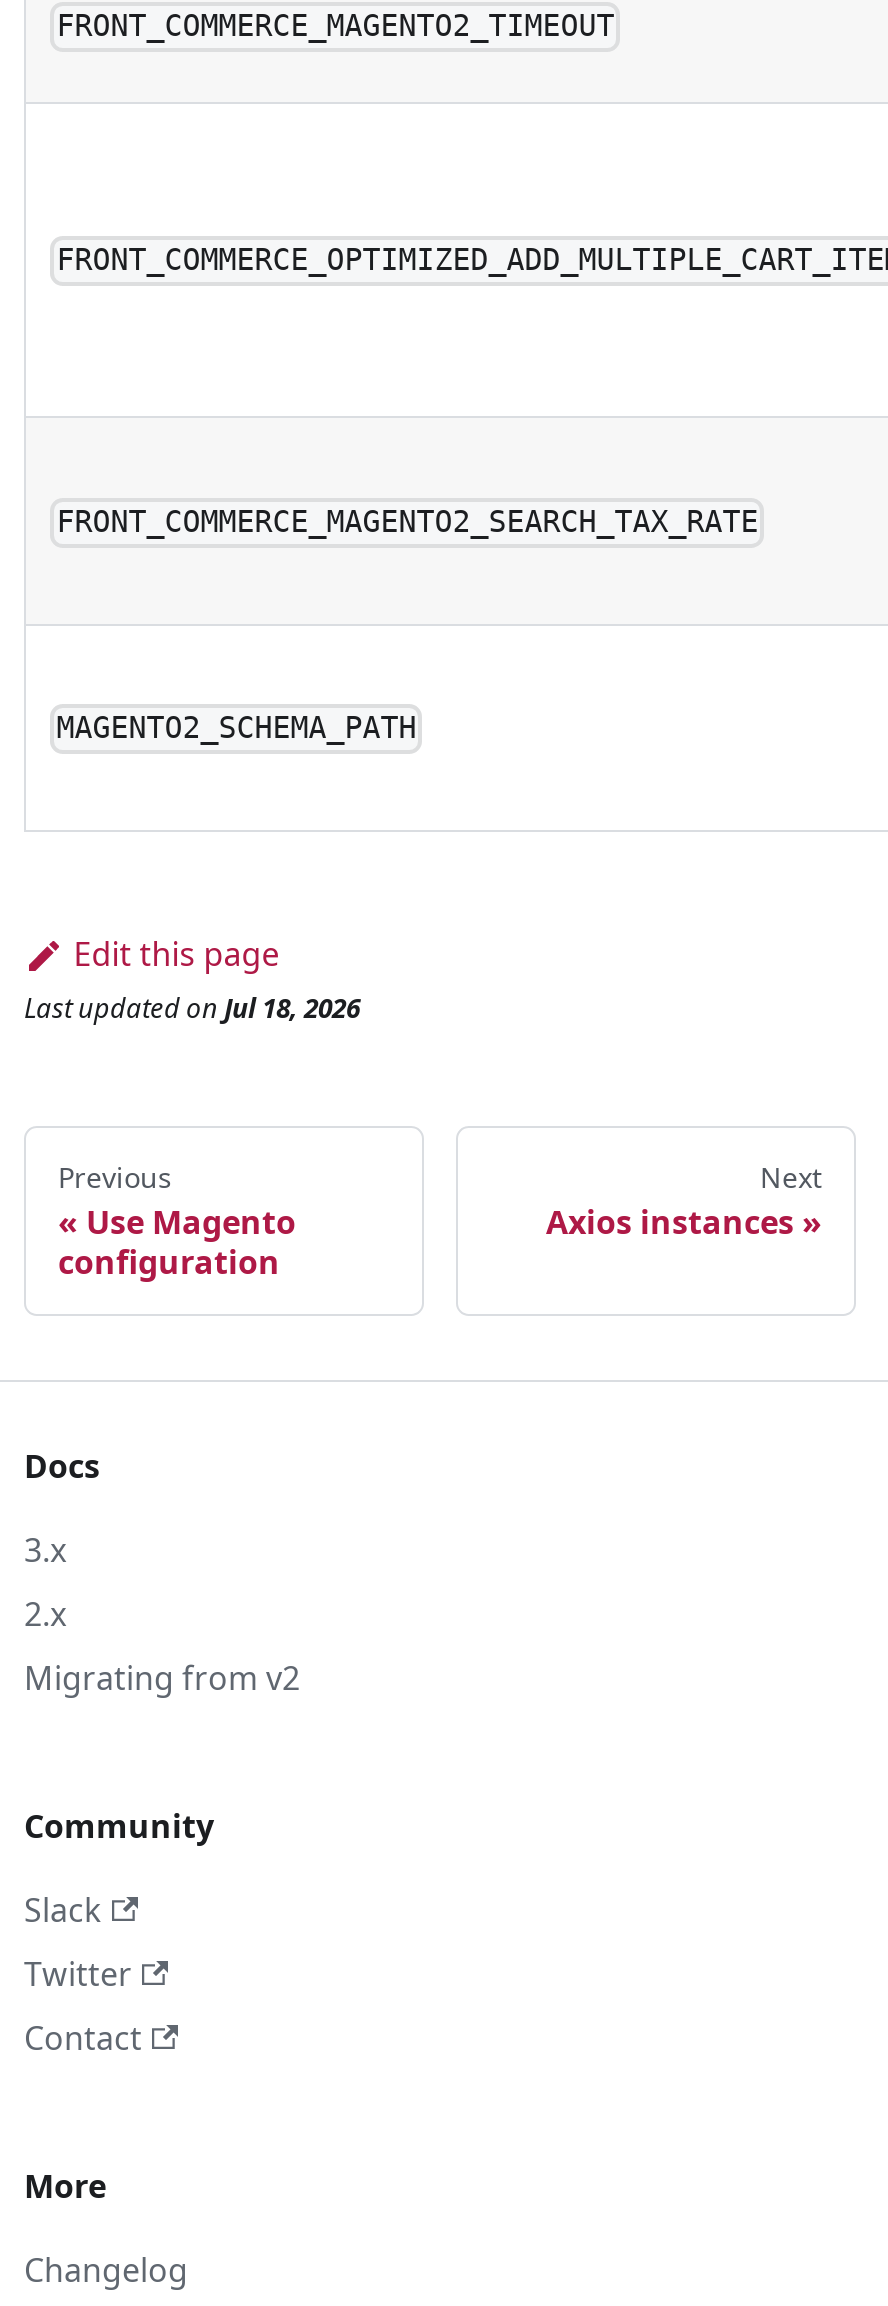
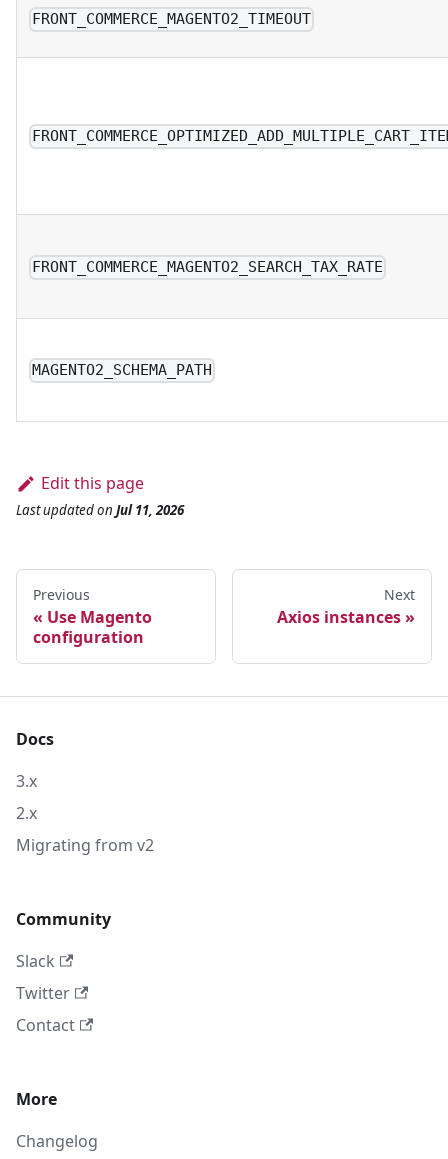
[24,989,360,1025] Last updated on Jul 18, 2026 -> [16,501,184,519] Last updated on Jul 11, 2026

